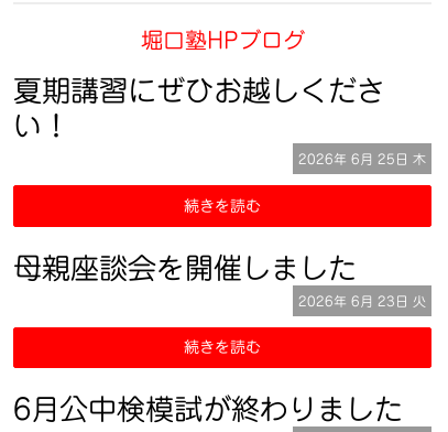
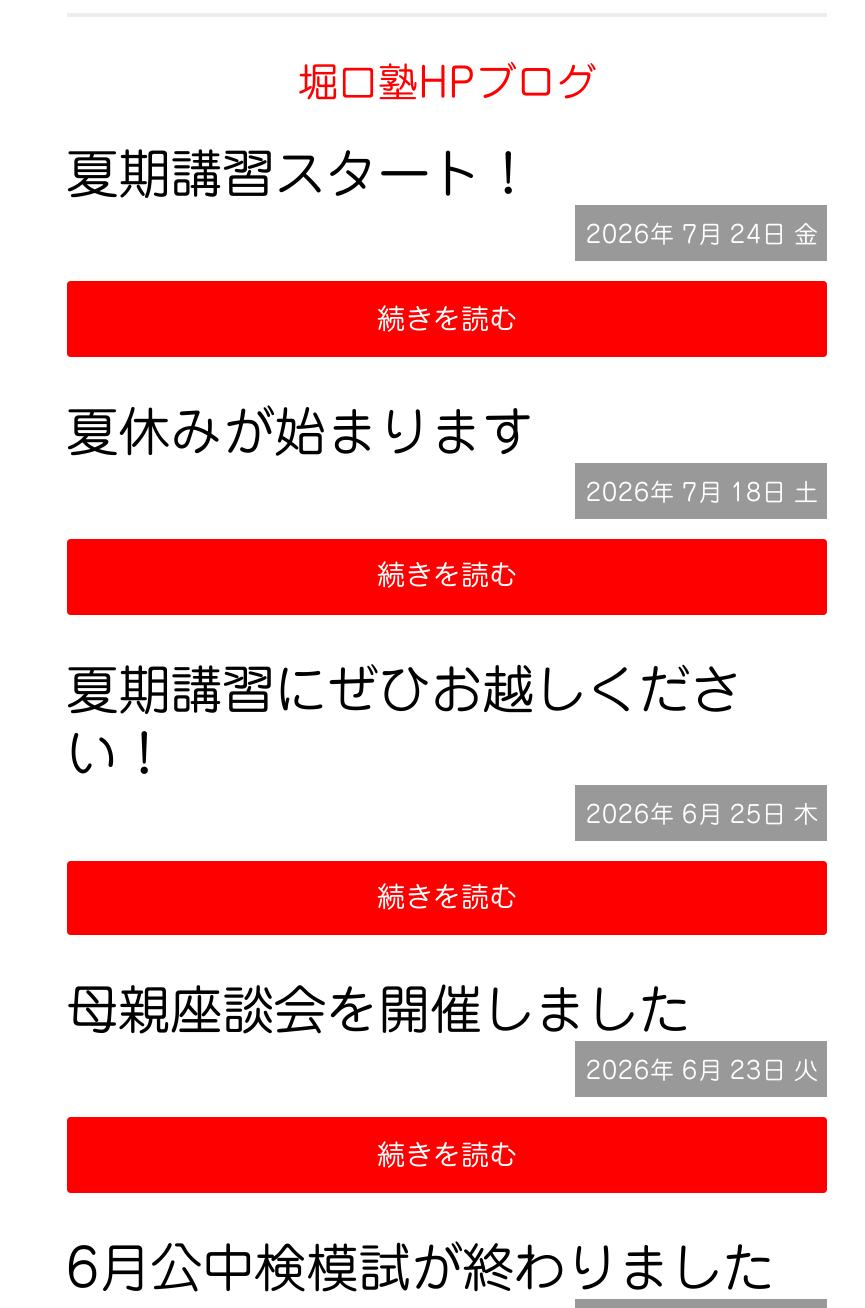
none -> [66,147,818,589] 夏期講習スタート！ | 2026年 7月 24日 金 | 続きを読む | 夏休みが始まります | 2026年 7月 18日 土 | 続きを読む

